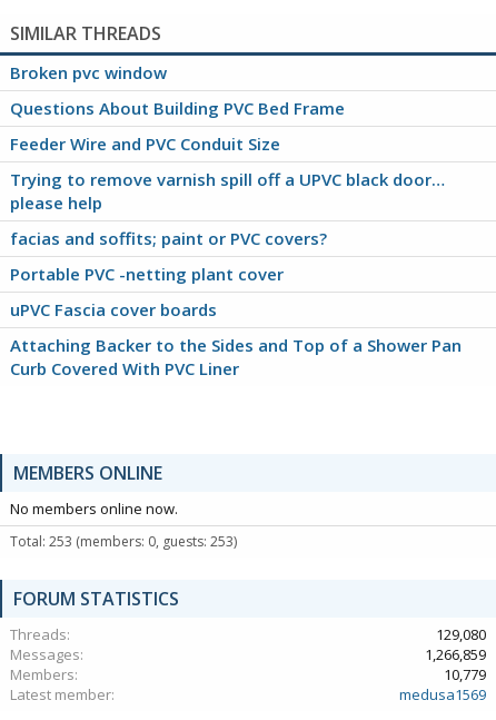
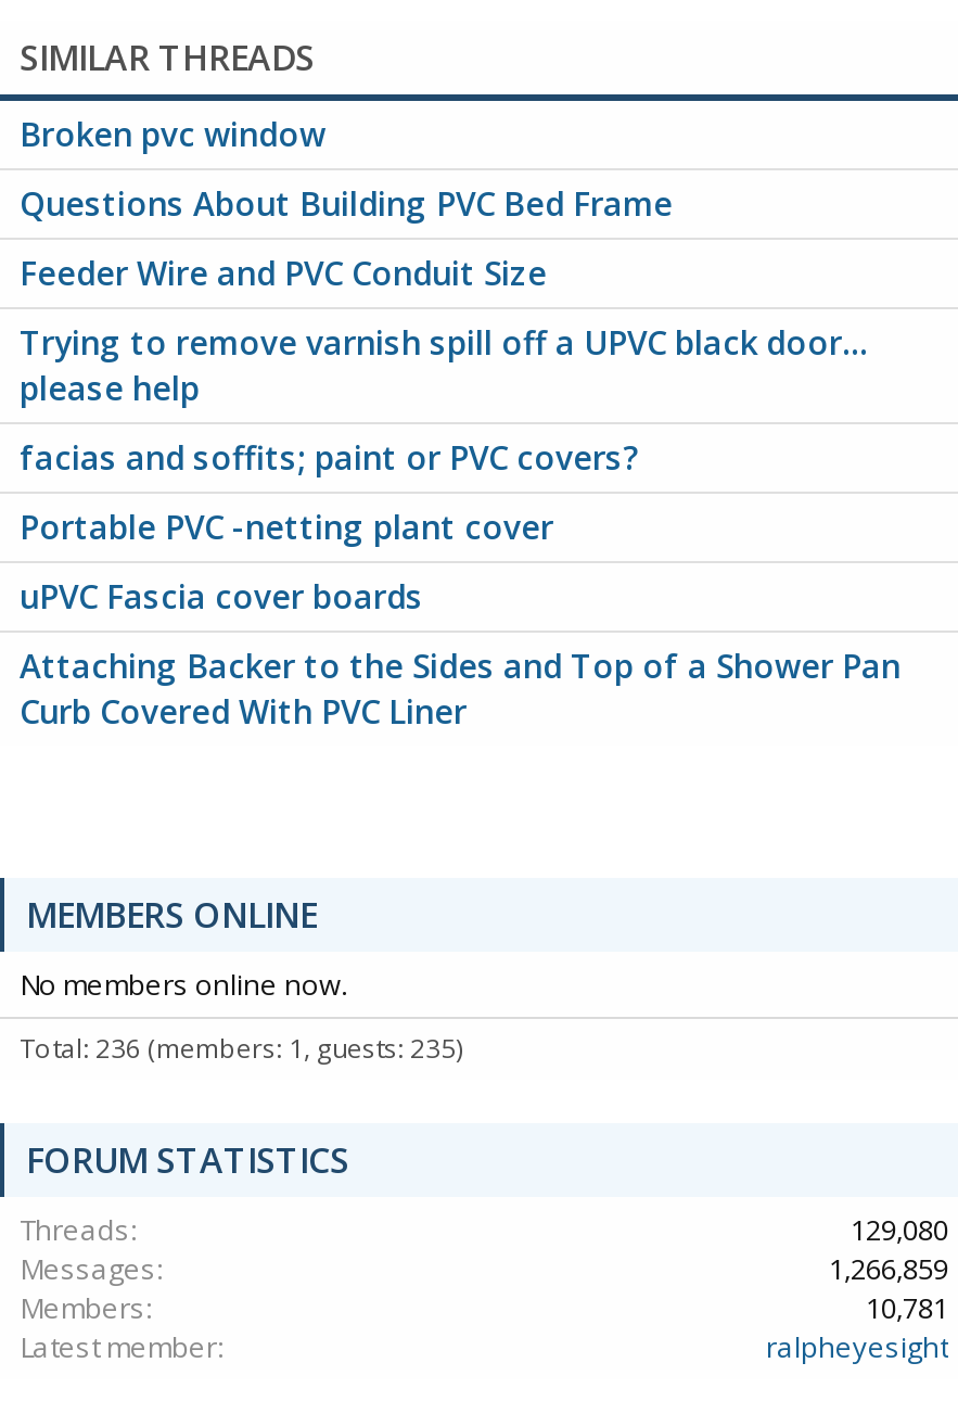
[10,531,237,550] Total: 253 (members: 0, guests: 253) -> [20,1029,462,1066] Total: 236 (members: 1, guests: 235)
[444,664,486,684] 10,779 -> [866,1287,948,1326] 10,781
[399,684,486,704] medusa1569 -> [766,1326,948,1365] ralpheyesight

